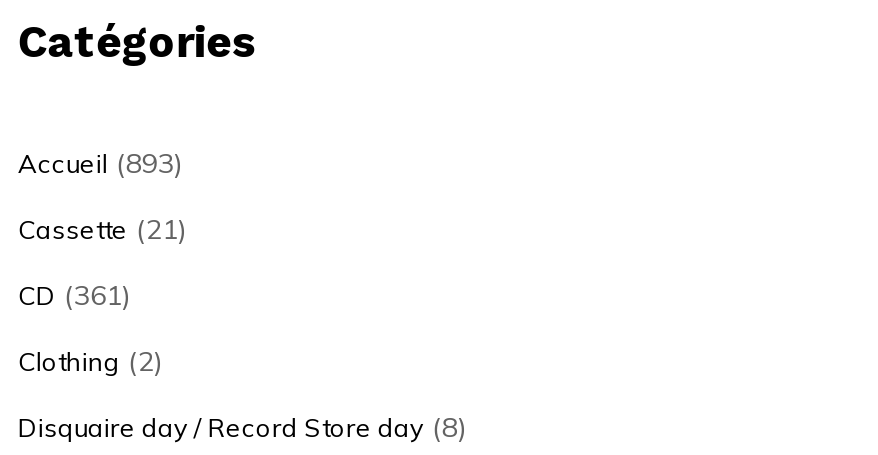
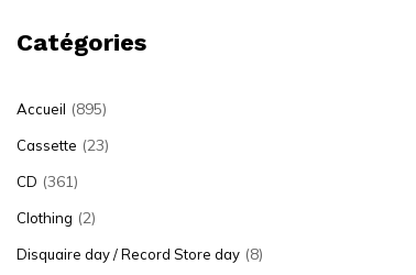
[18,146,182,182] Accueil (893) -> [16,99,107,119] Accueil (895)
[18,212,186,248] Cassette (21) -> [16,136,109,156] Cassette (23)

